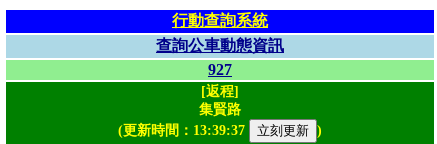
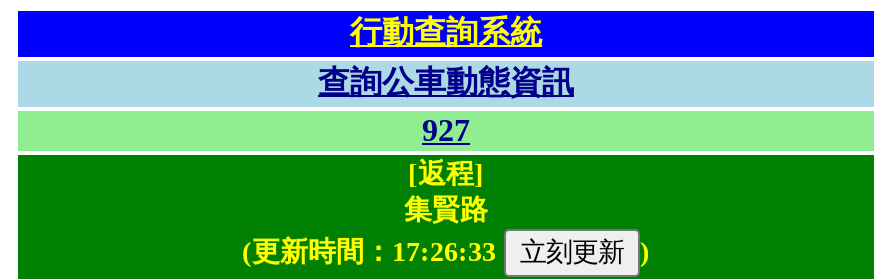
[118,123,245,138] (更新時間：13:39:37 -> [242,237,496,267] (更新時間：17:26:33

